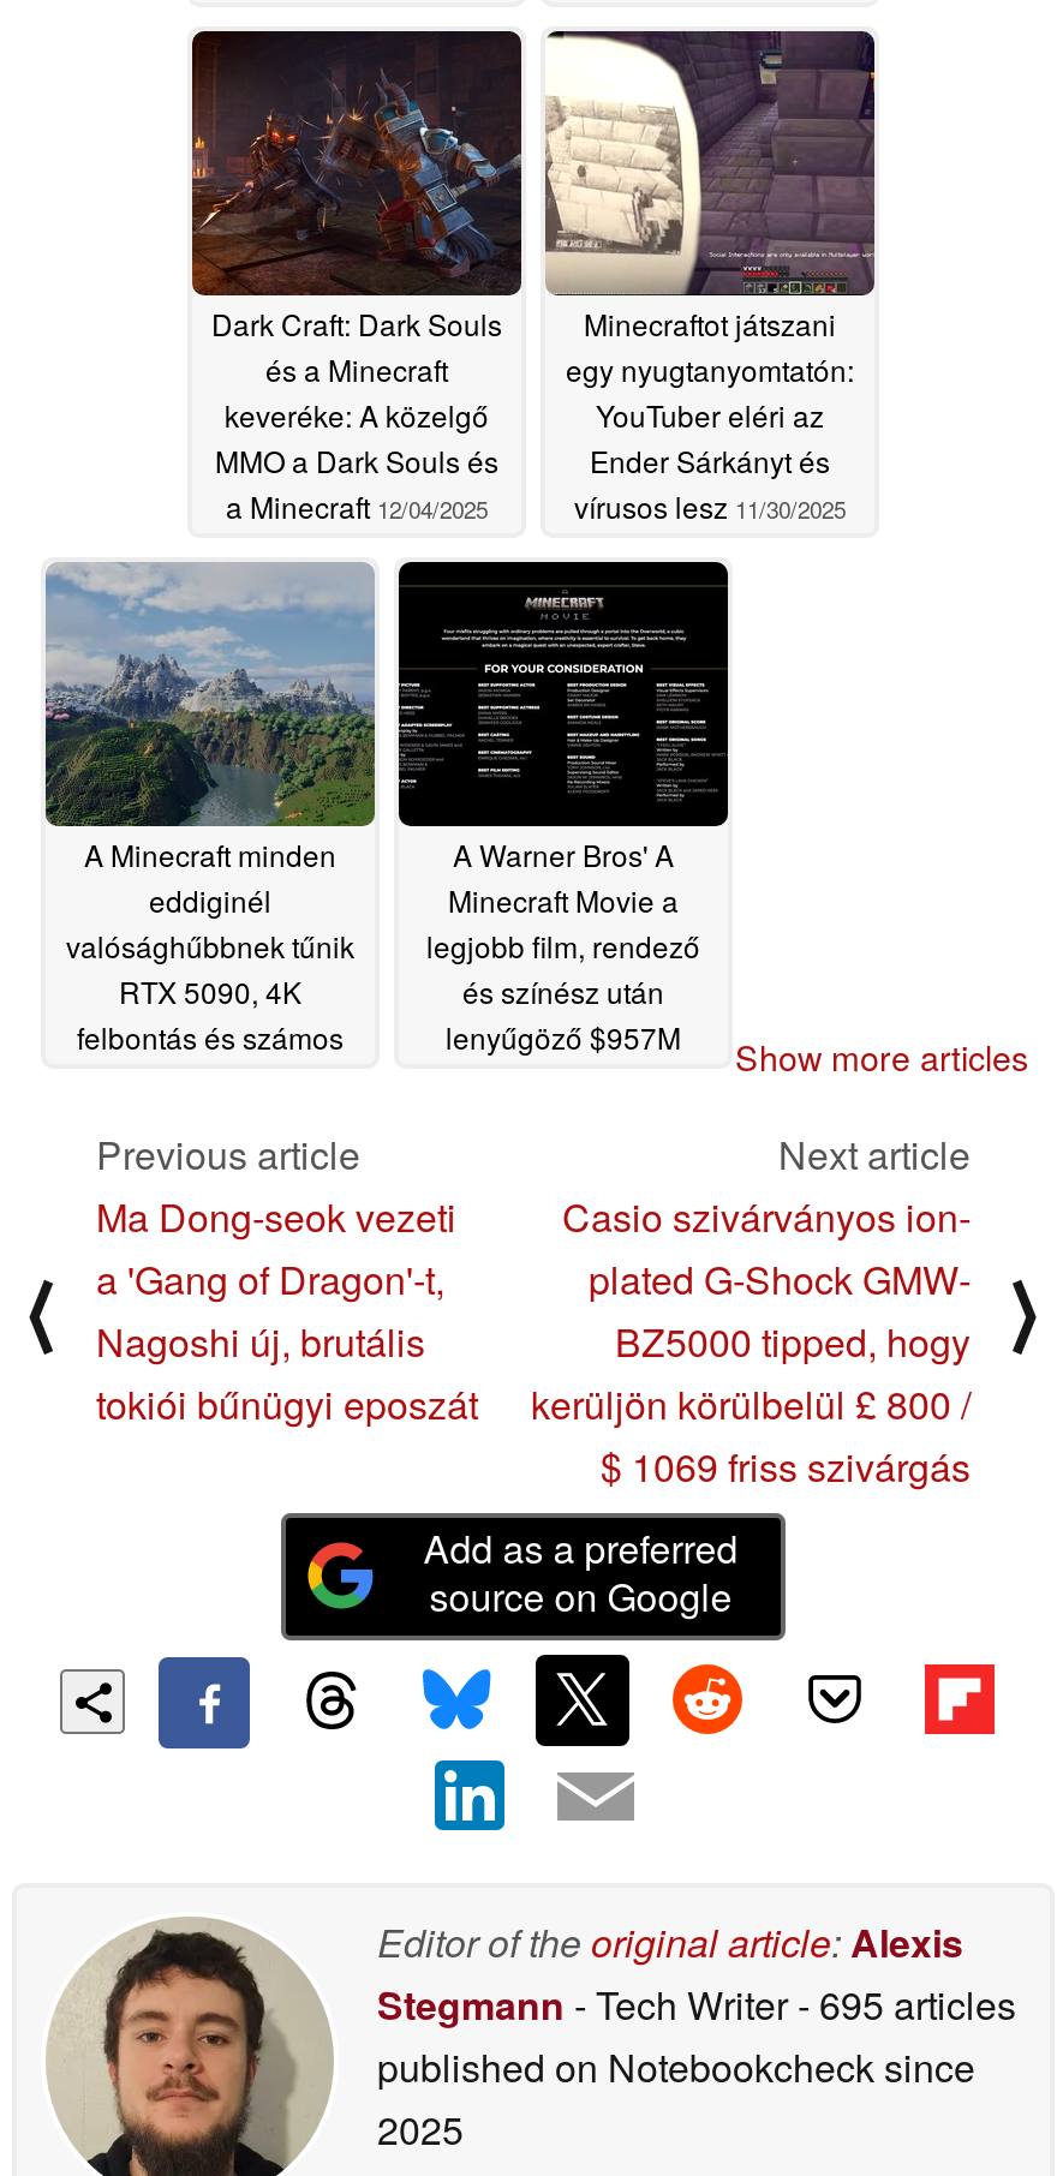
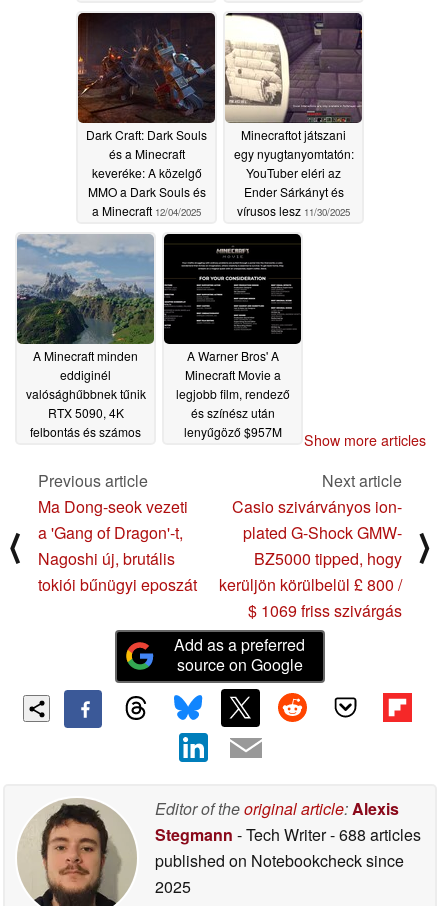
[377,1977,1016,2032] Stegmann - Tech Writer - 695 articles -> [155,823,421,846] Stegmann - Tech Writer - 688 articles

